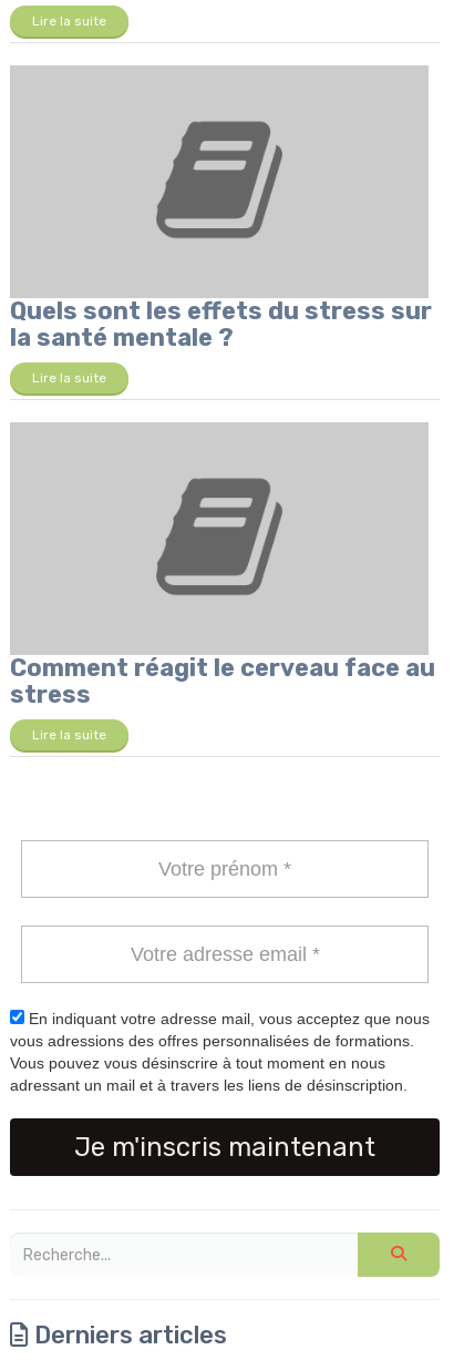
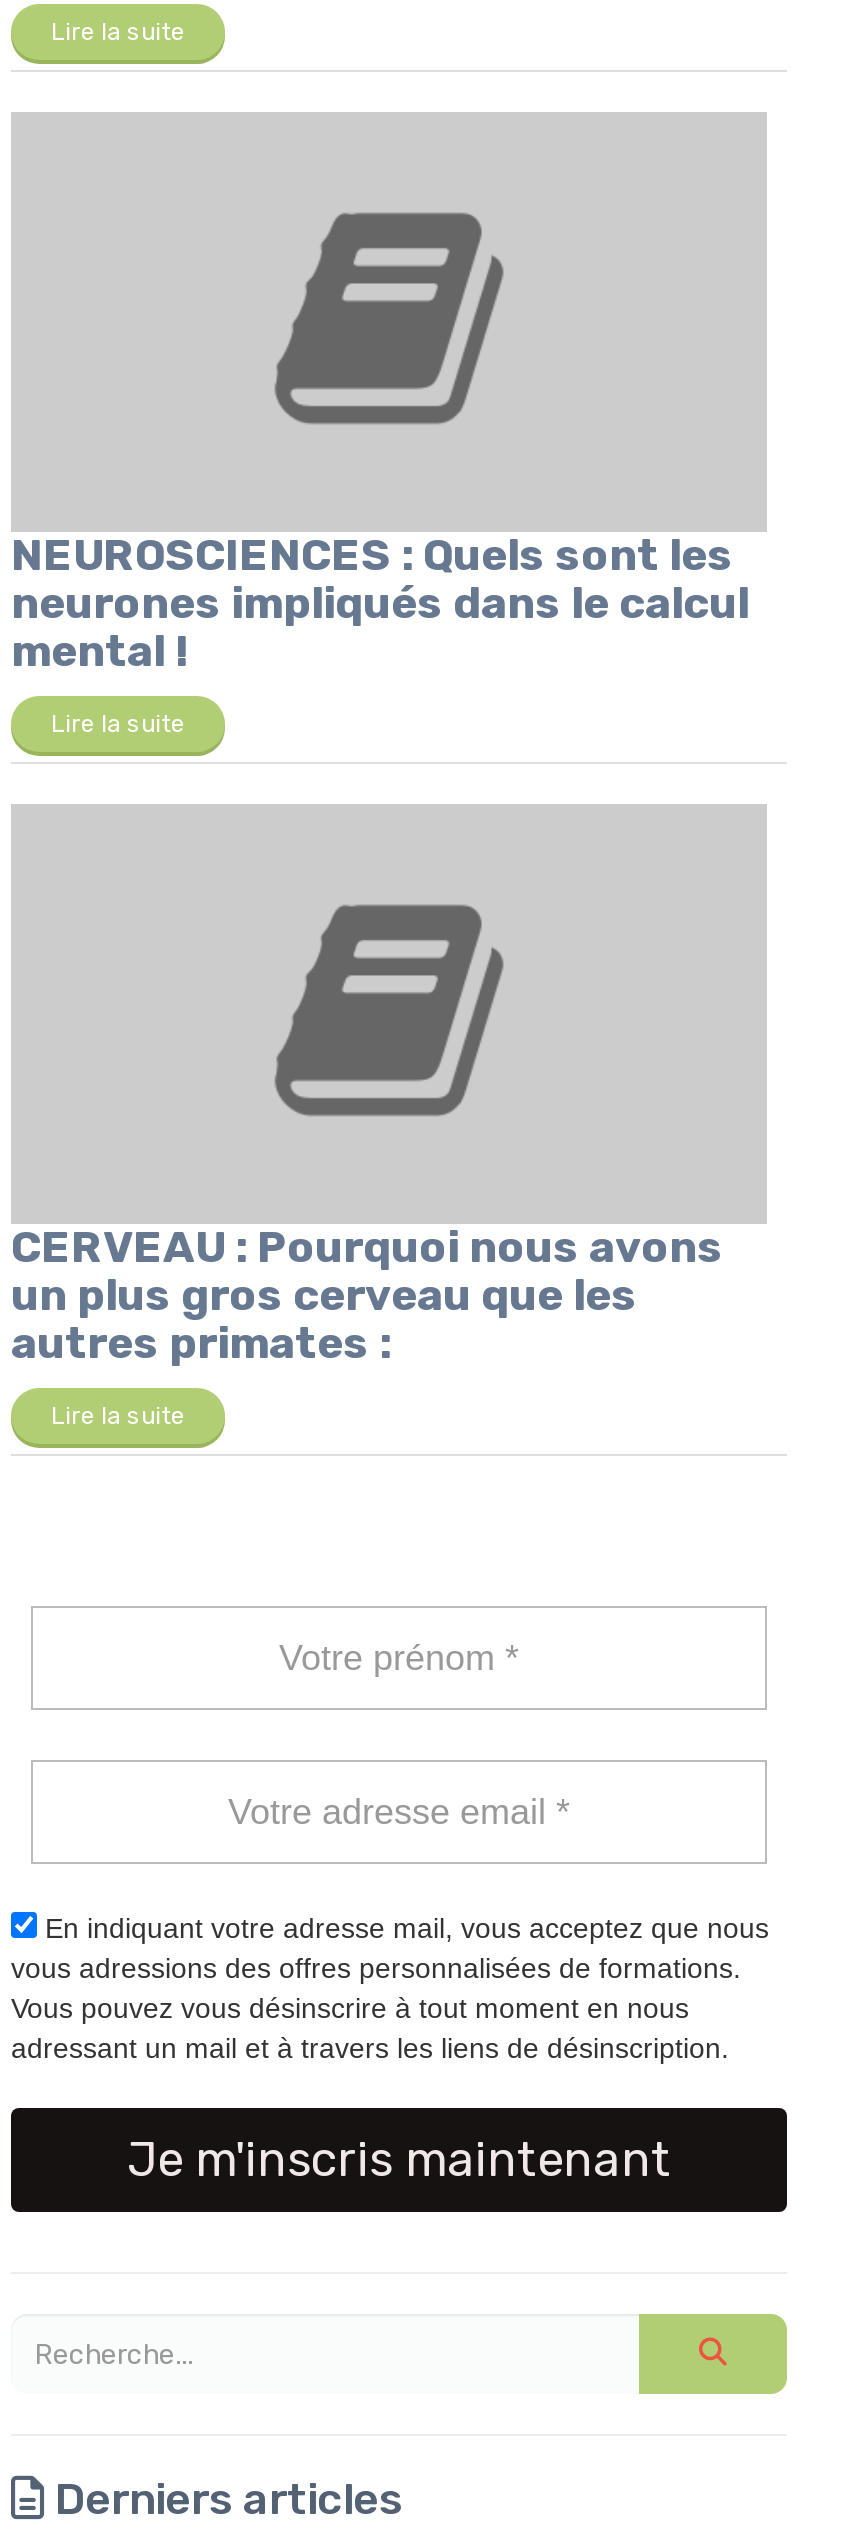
[10,296,432,353] Quels sont les effets du stress sur | la santé mentale ? -> [11,529,749,679] NEUROSCIENCES : Quels sont les | neurones impliqués dans le calcul | mental !
[10,653,435,710] Comment réagit le cerveau face au | stress -> [11,1221,723,1371] CERVEAU : Pourquoi nous avons | un plus gros cerveau que les | autres primates :

